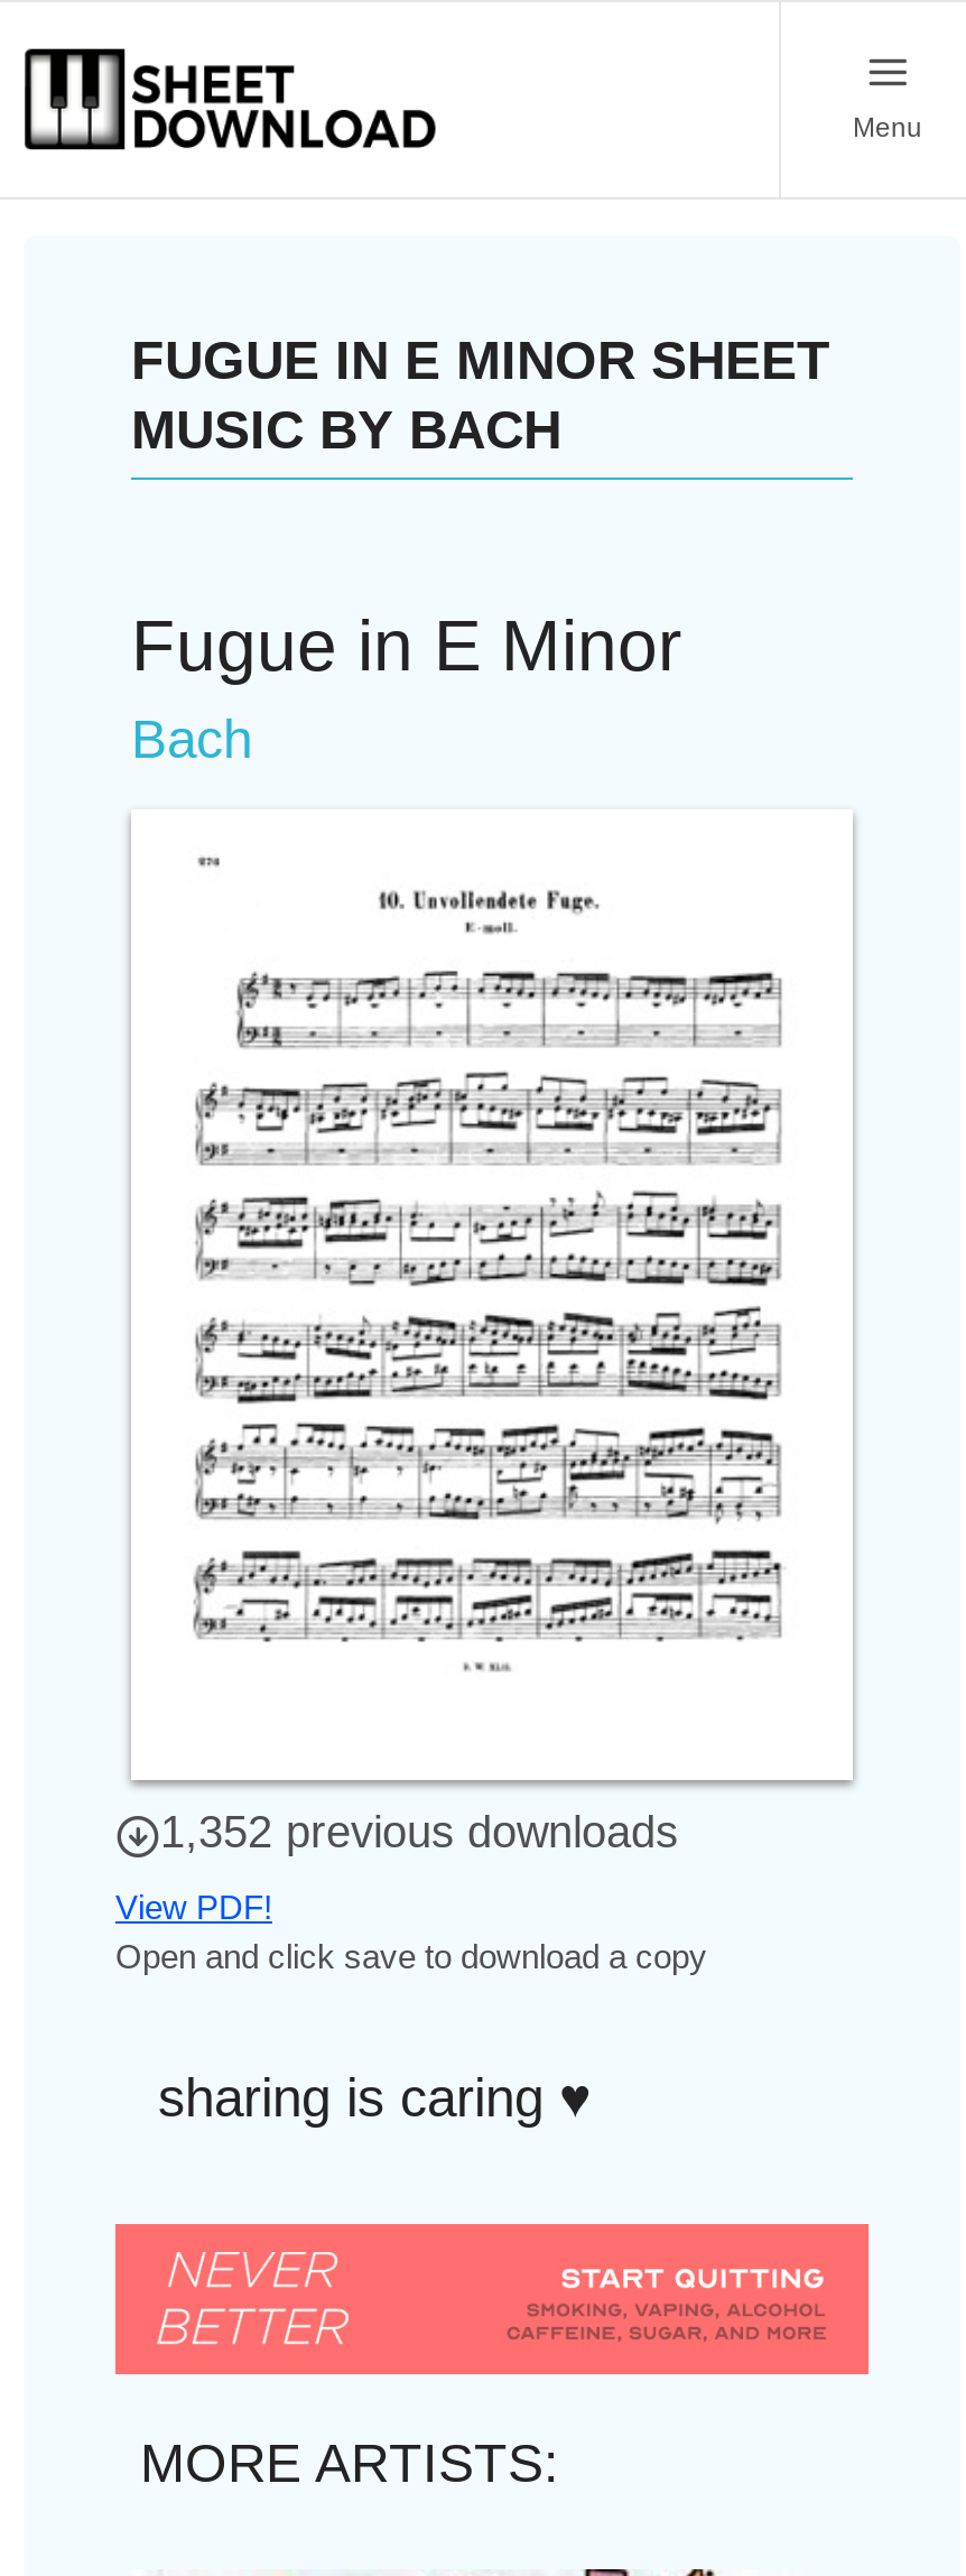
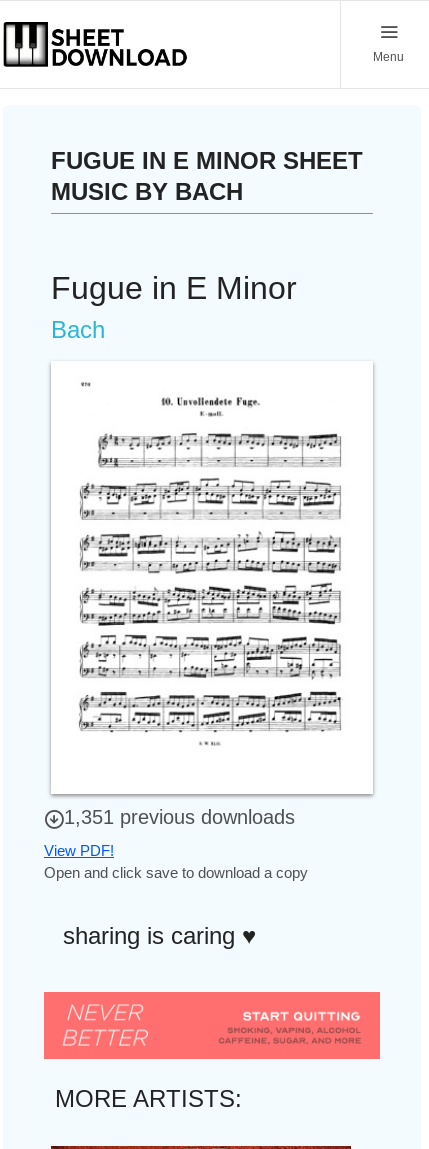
[160,1807,678,1857] 1,352 previous downloads -> [64,806,295,828] 1,351 previous downloads

